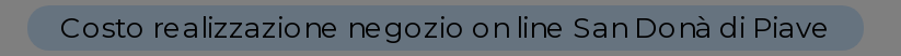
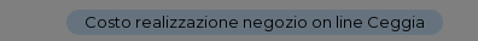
[60,9,831,43] Costo realizzazione negozio on line San Donà di Piave -> [84,12,425,31] Costo realizzazione negozio on line Ceggia

